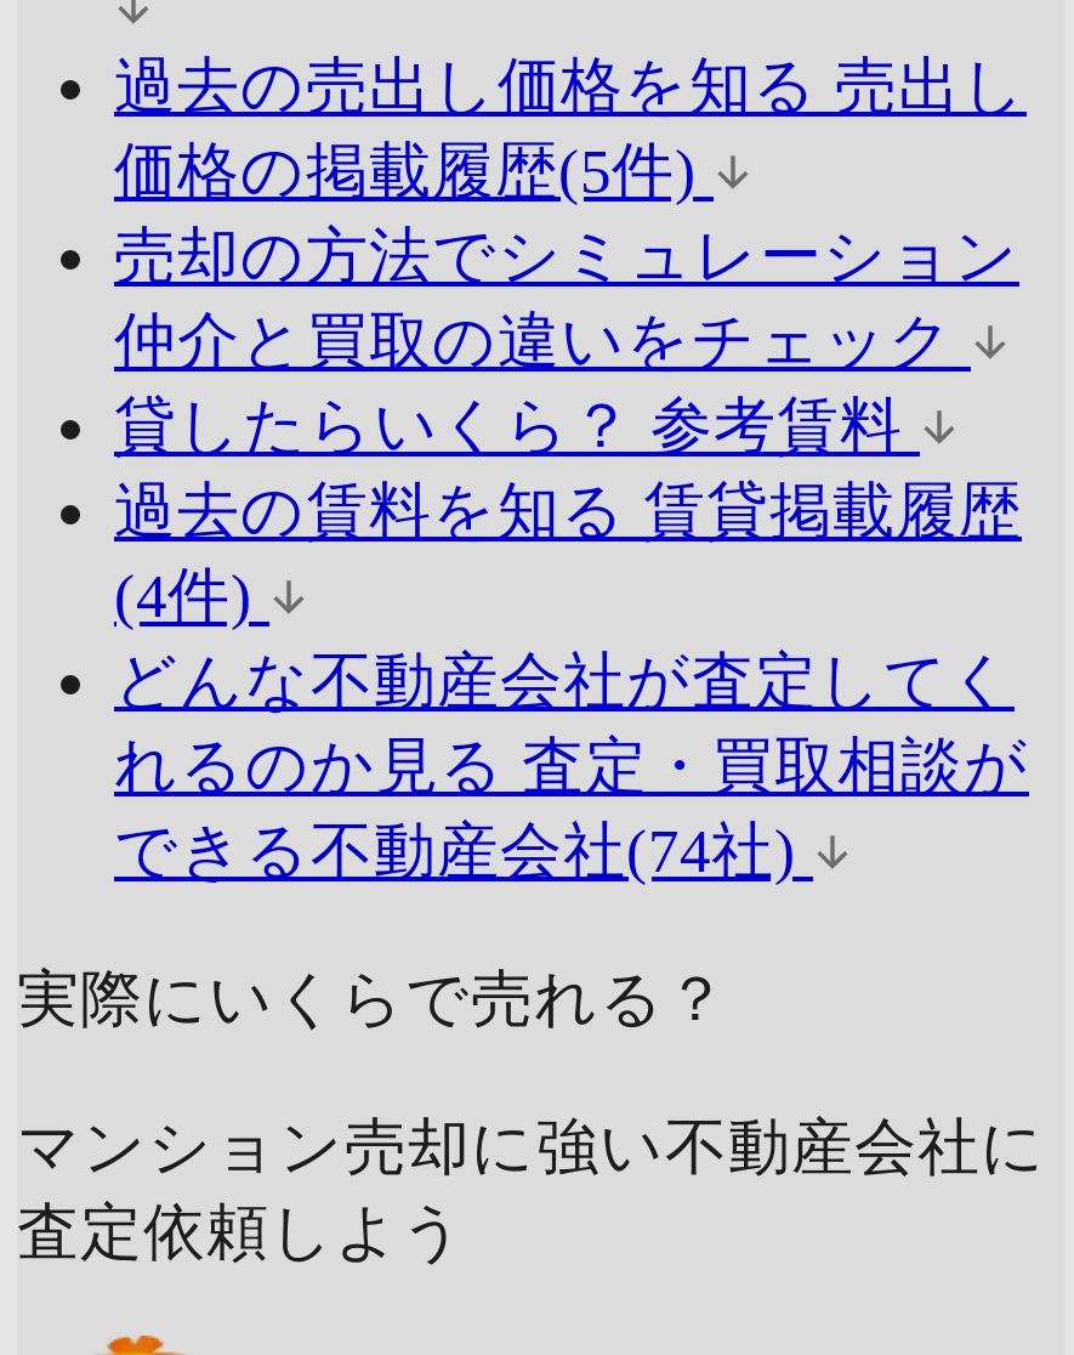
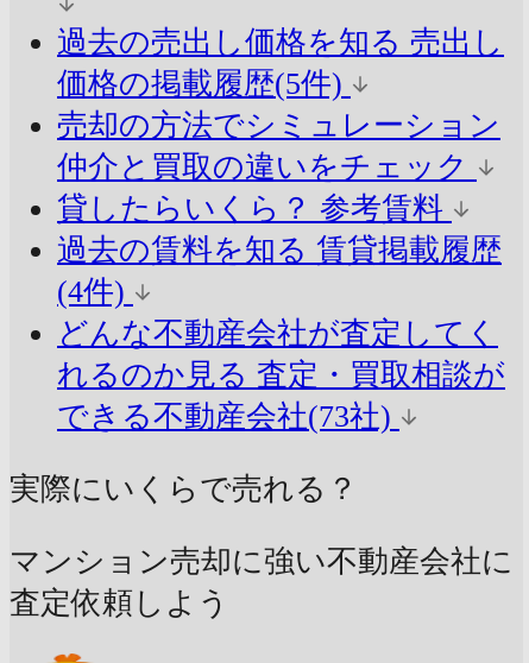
[114,817,813,887] できる不動産会社(74社) -> [57,400,399,434] できる不動産会社(73社)

